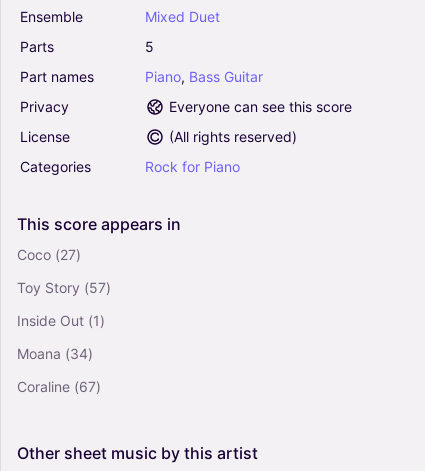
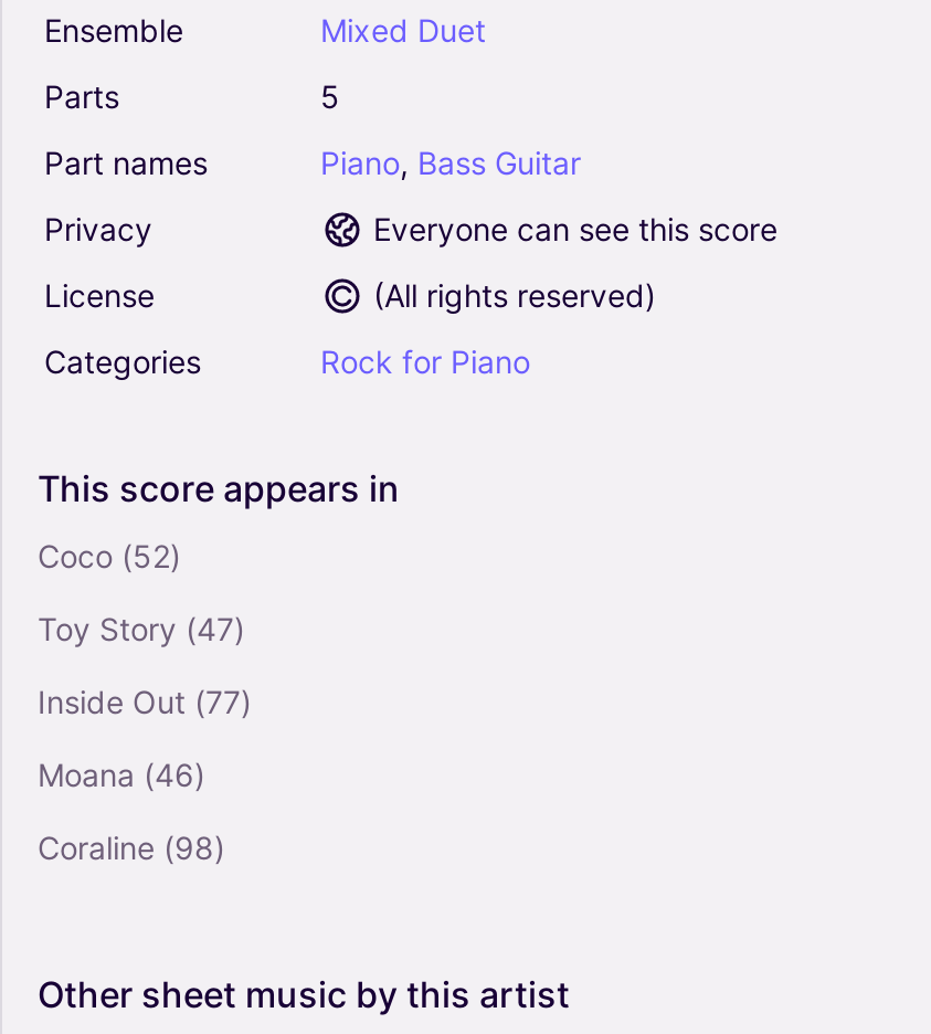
[17,245,81,262] Coco (27) -> [38,536,181,573] Coco (52)
[17,278,111,295] Toy Story (57) -> [38,609,245,646] Toy Story (47)
[17,311,105,328] Inside Out (1) -> [38,682,252,719] Inside Out (77)
[17,344,93,361] Moana (34) -> [38,755,205,792] Moana (46)
[17,377,101,394] Coraline (67) -> [38,827,225,865] Coraline (98)

